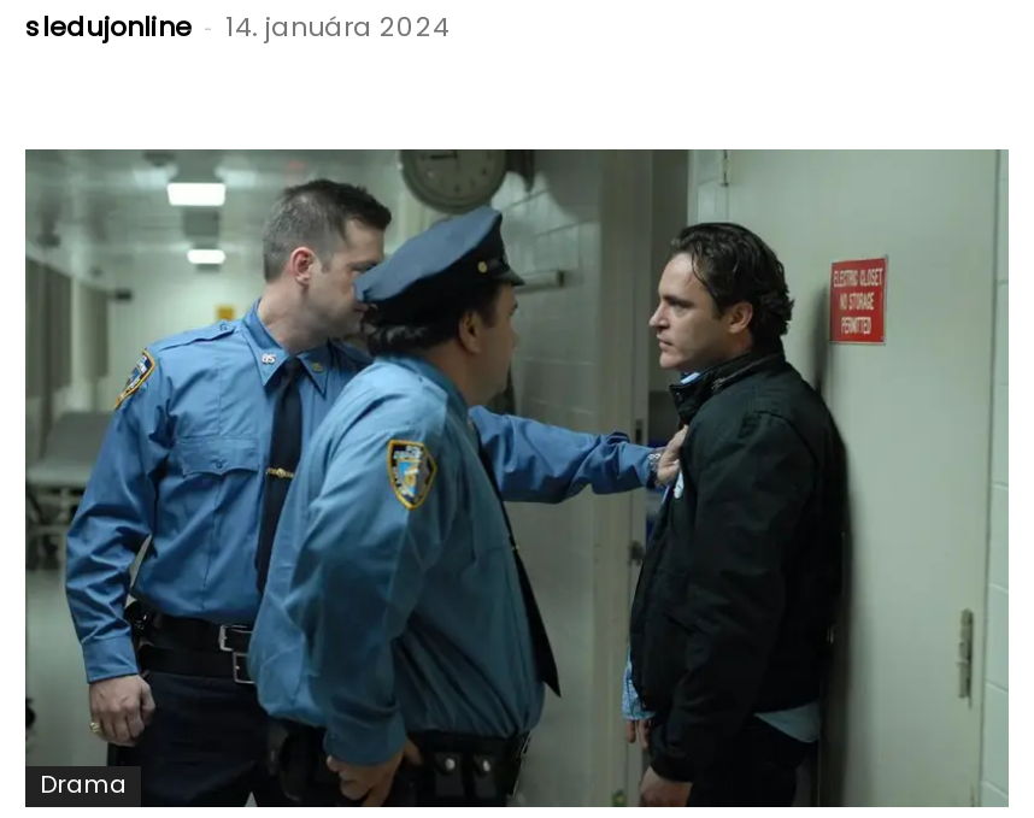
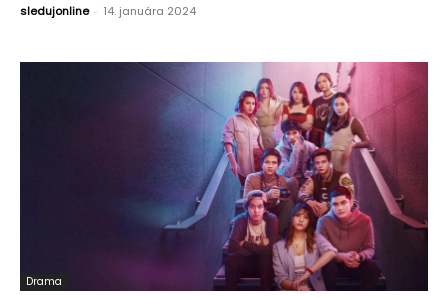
[25,147,1009,807] [image] -> [20,61,429,292] [image]

